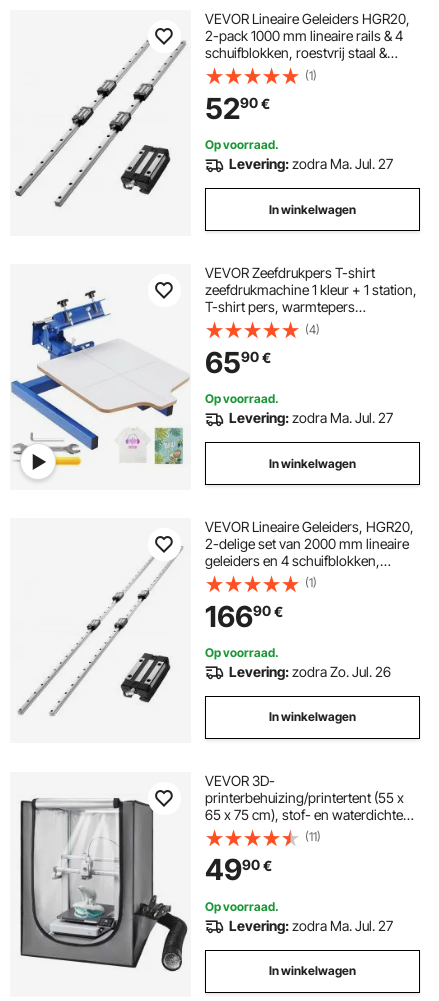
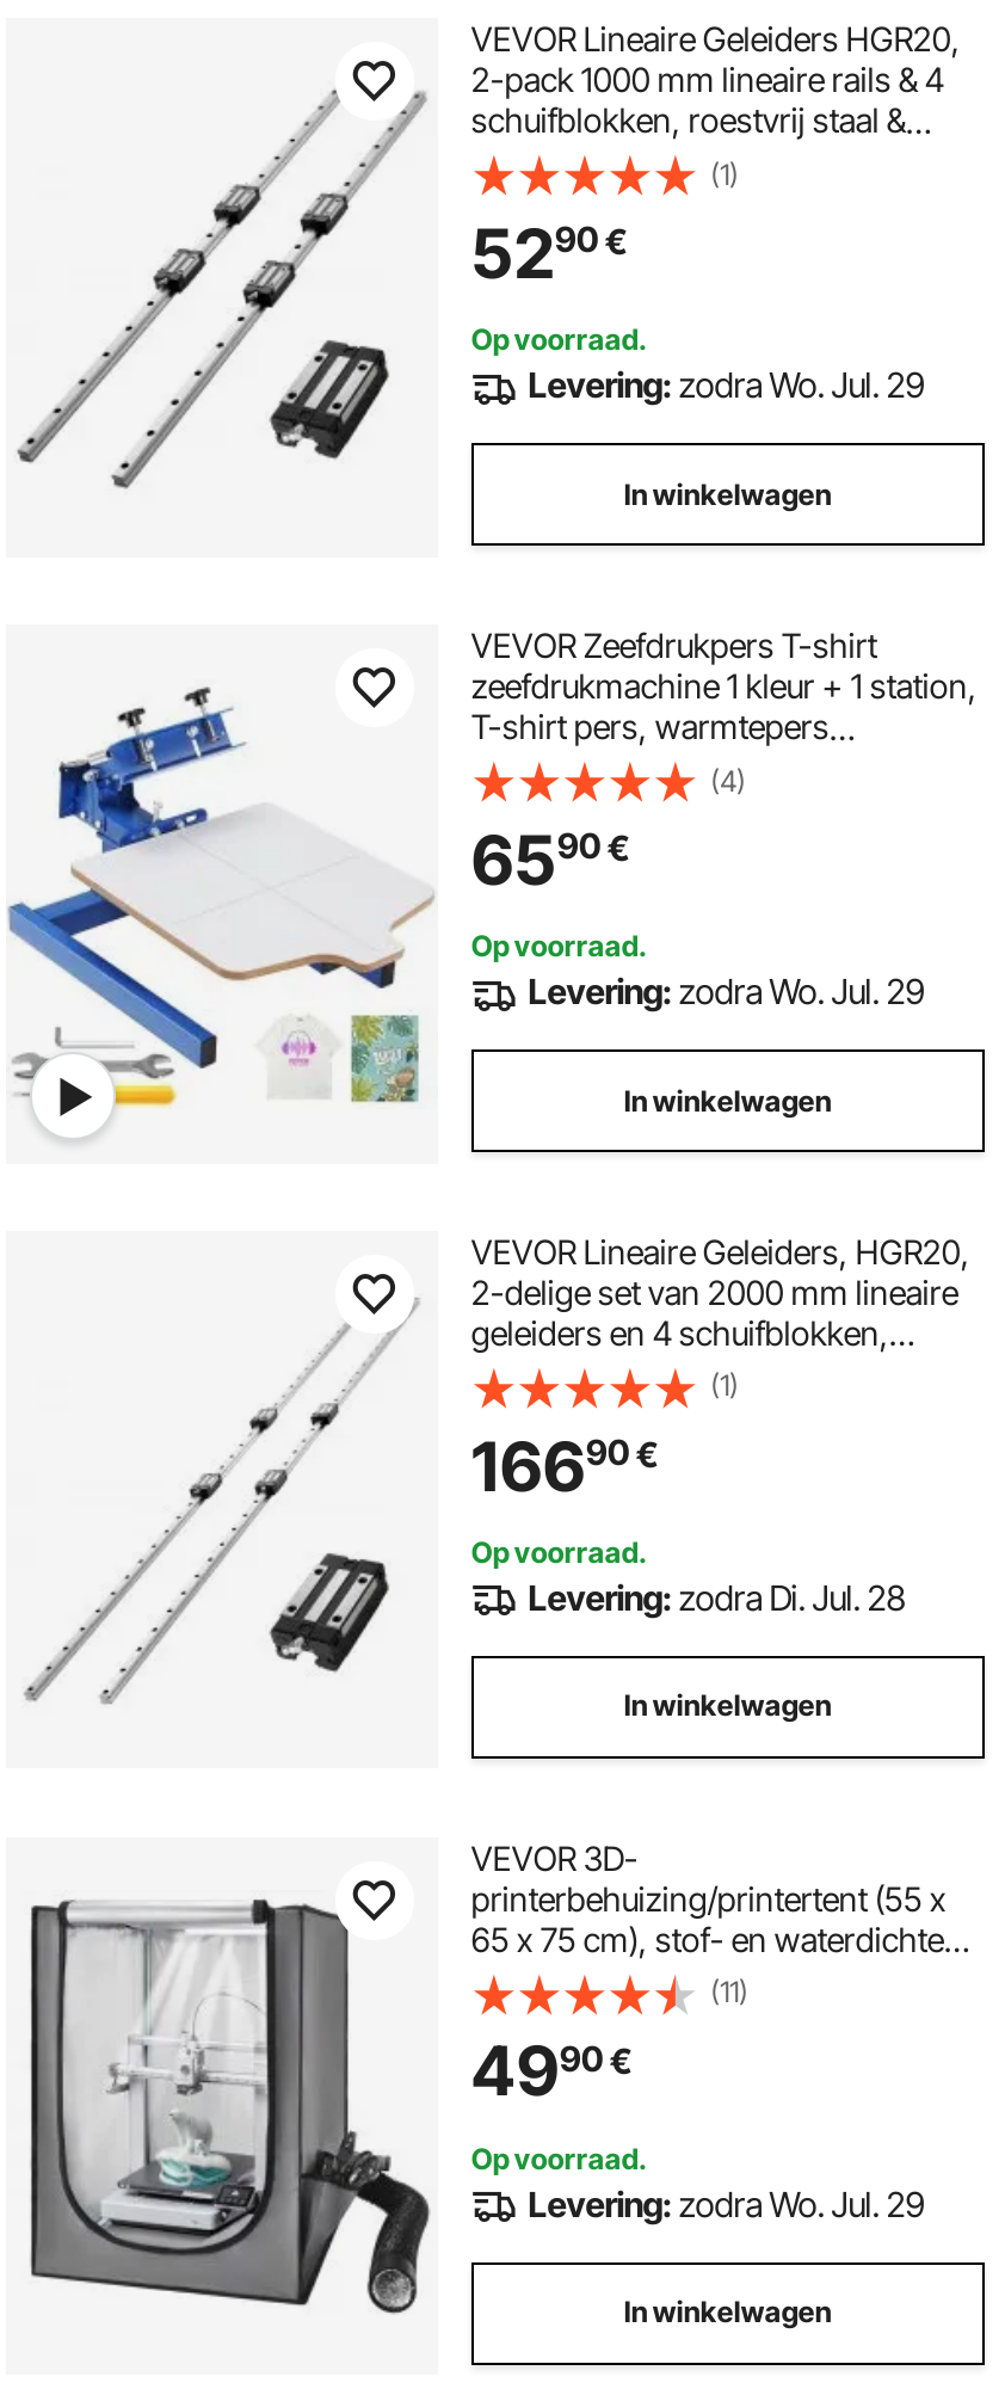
[229,155,393,172] Levering: zodra Ma. Jul. 27 -> [528,365,924,406] Levering: zodra Wo. Jul. 29
[229,409,393,426] Levering: zodra Ma. Jul. 27 -> [528,971,924,1012] Levering: zodra Wo. Jul. 29
[229,663,391,680] Levering: zodra Zo. Jul. 26 -> [528,1578,905,1618] Levering: zodra Di. Jul. 28
[229,917,393,934] Levering: zodra Ma. Jul. 27 -> [528,2184,924,2225] Levering: zodra Wo. Jul. 29

